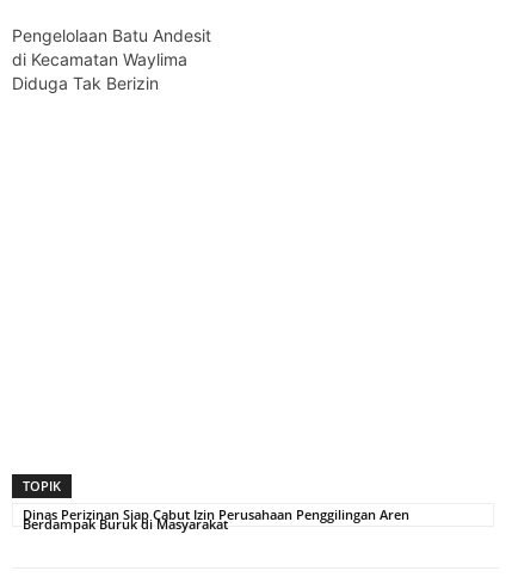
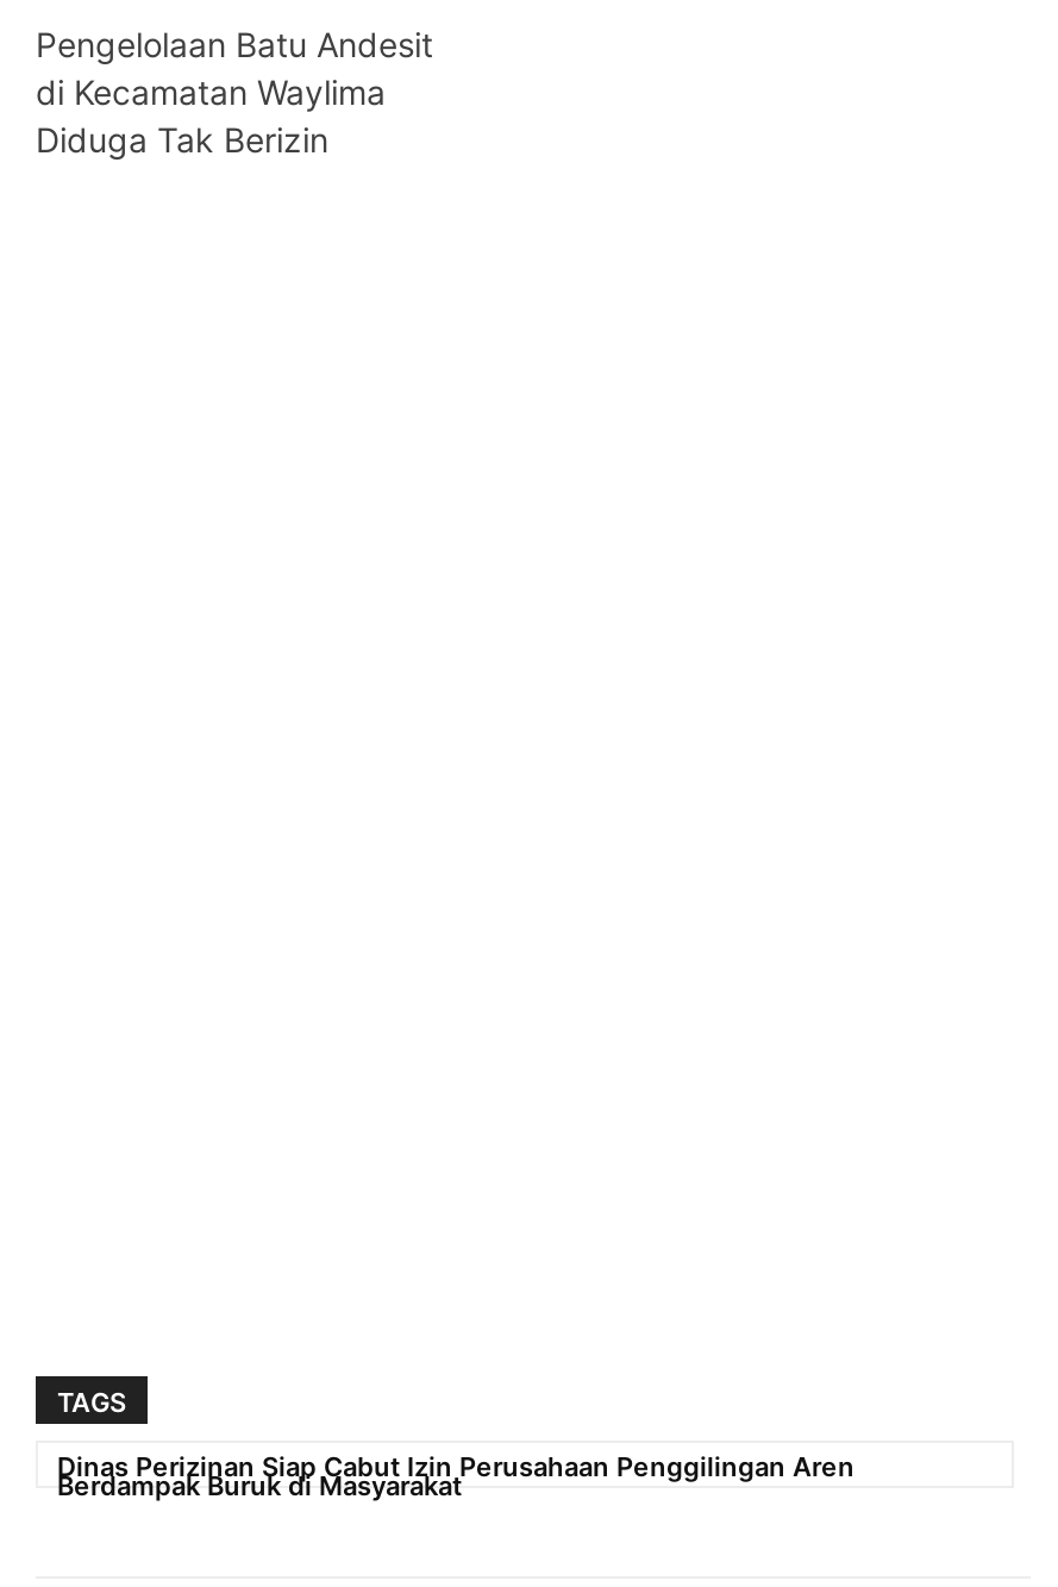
[23,477,61,495] TOPIK -> [57,1386,126,1419] TAGS

